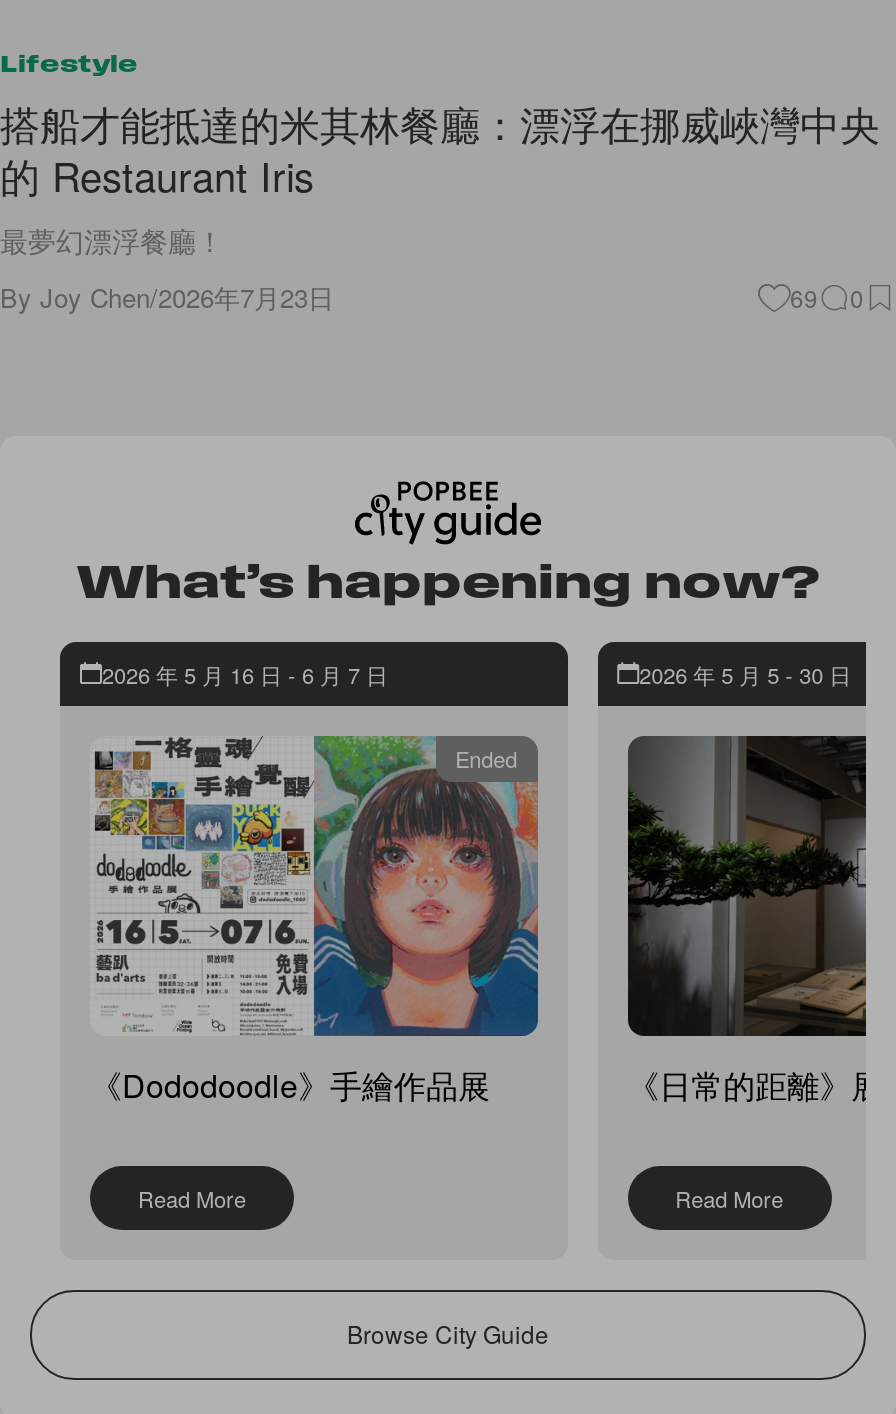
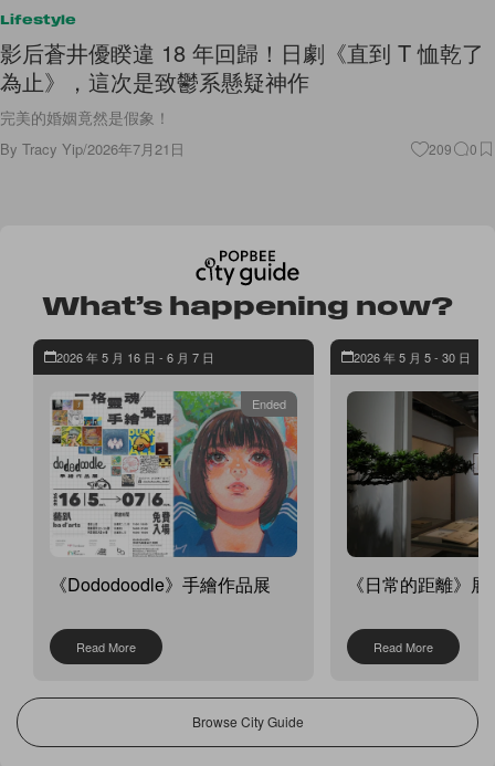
[0,95,880,317] 搭船才能抵達的米其林餐廳：漂浮在挪威峽灣中央 | 的 Restaurant Iris | 最夢幻漂浮餐廳！ | By Joy Chen/2026年7月23日 | 69 -> [0,37,484,160] 影后蒼井優睽違 18 年回歸！日劇《直到 T 恤乾了 | 為止》，這次是致鬱系懸疑神作 | 完美的婚姻竟然是假象！ | By Tracy Yip/2026年7月21日 | 209

